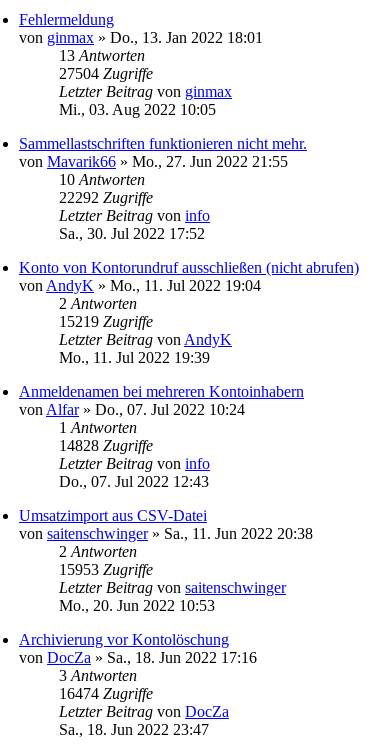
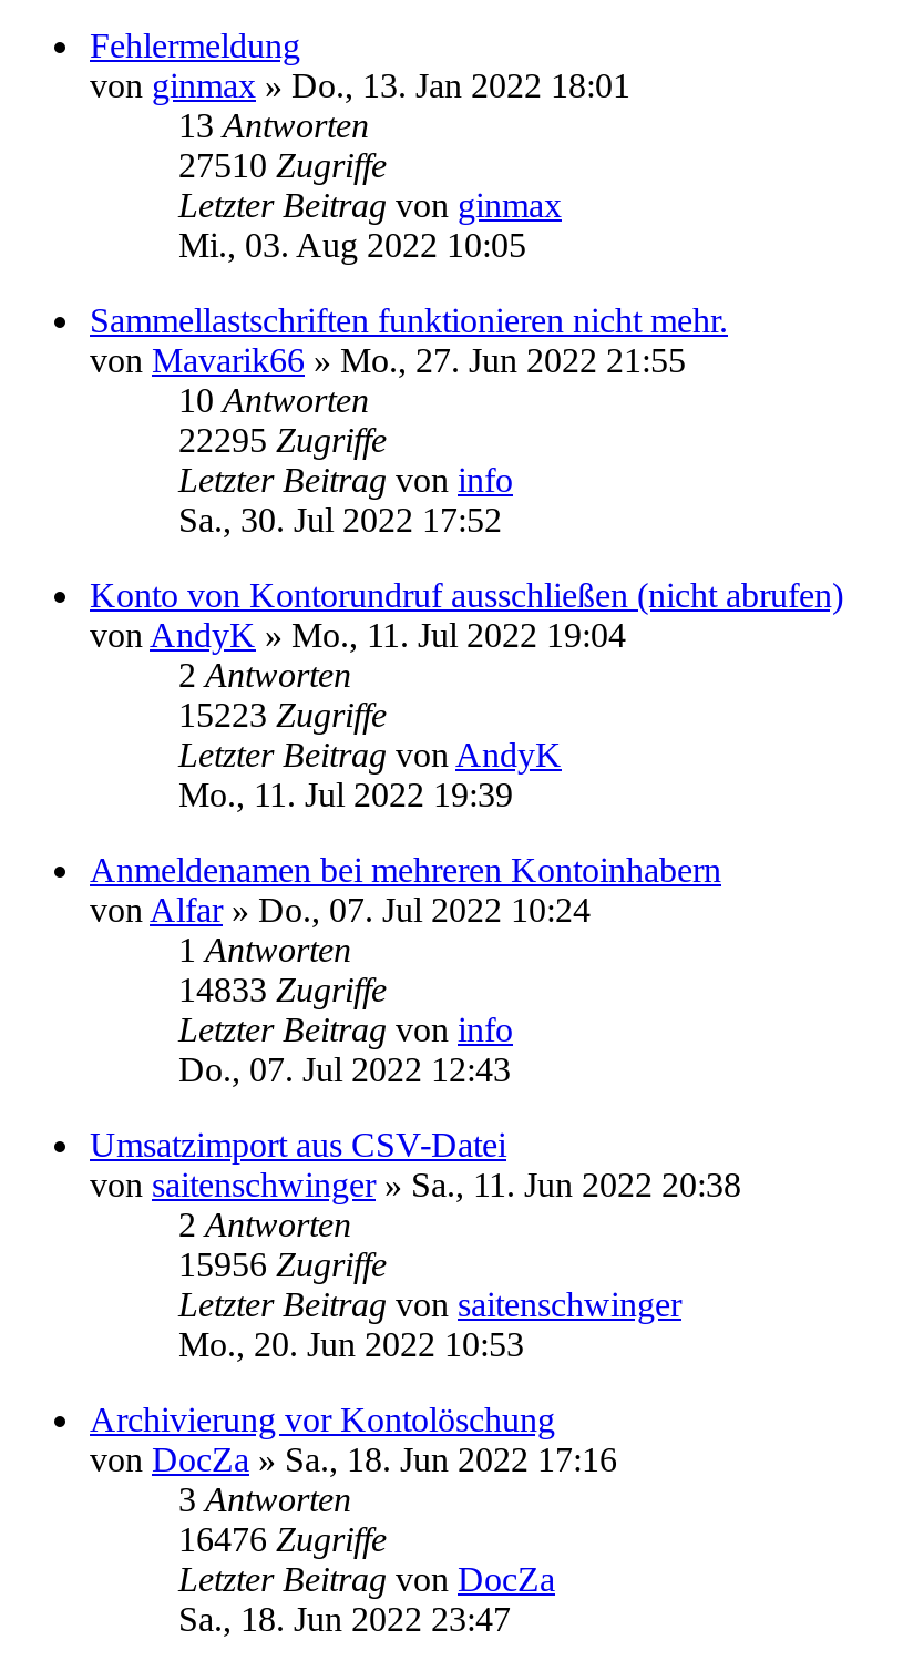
[59,65,153,82] 27504 Zugriffe -> [178,146,387,184] 27510 Zugriffe
[59,189,153,206] 22292 Zugriffe -> [178,421,387,459] 22295 Zugriffe
[59,313,153,330] 15219 Zugriffe -> [178,696,387,733] 15223 Zugriffe
[59,437,153,454] 14828 Zugriffe -> [178,970,387,1008] 14833 Zugriffe
[59,561,153,578] 15953 Zugriffe -> [178,1245,387,1283] 15956 Zugriffe
[59,685,153,702] 16474 Zugriffe -> [178,1520,387,1558] 16476 Zugriffe

